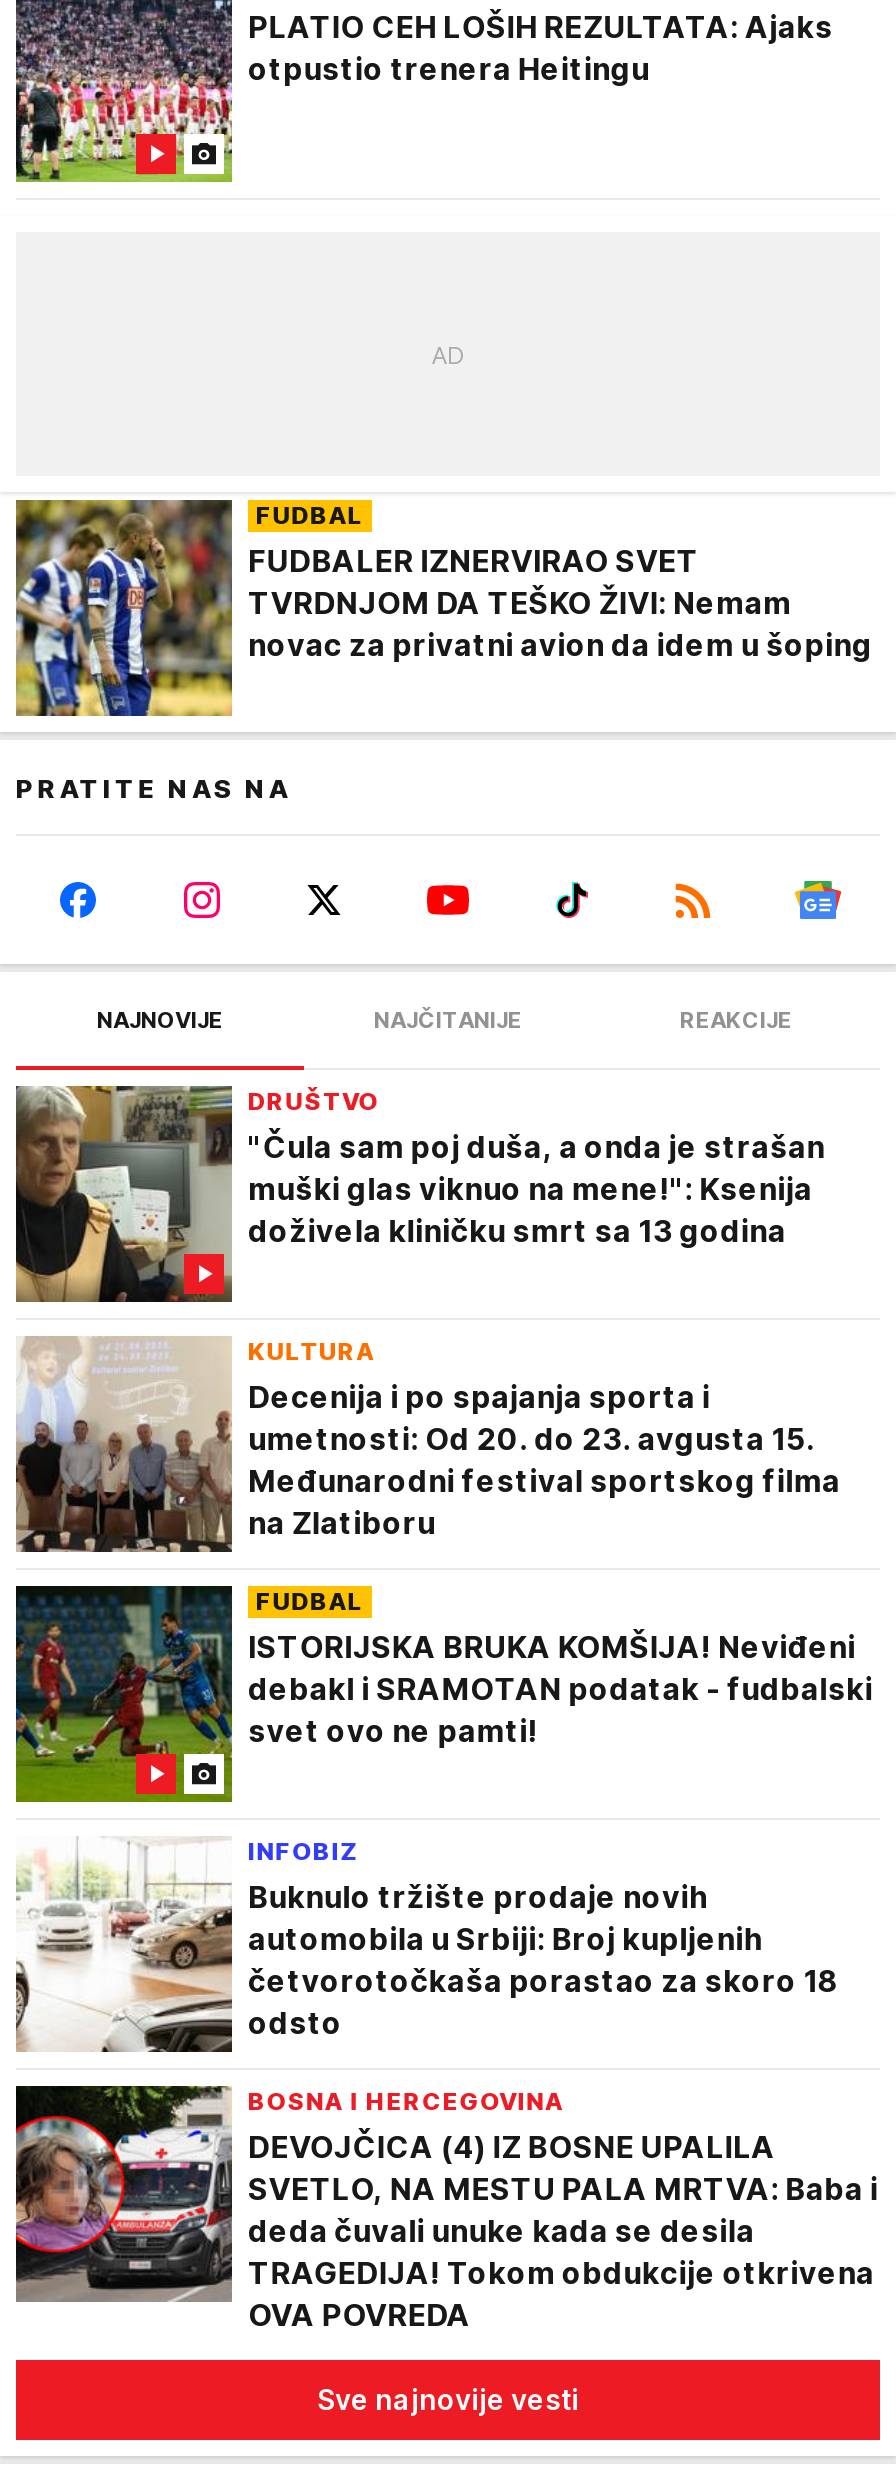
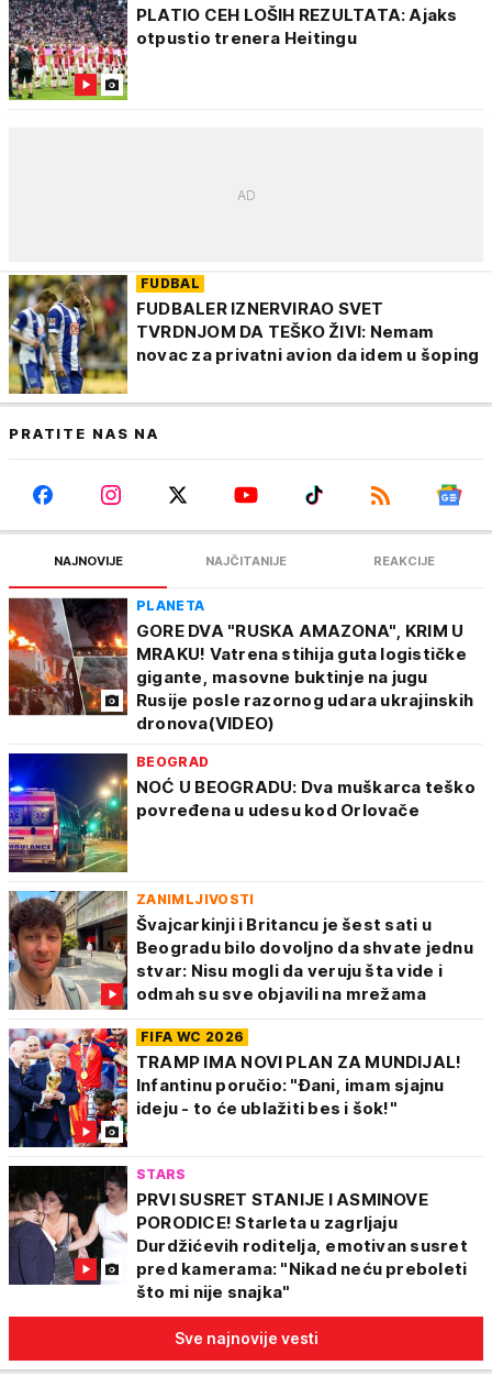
[14,1084,825,1304] [image] | DRUŠTVO | "Čula sam poj duša, a onda je strašan | muški glas viknuo na mene!": Ksenija | doživela kliničku smrt sa 13 godina -> [8,597,473,734] [image] | PLANETA | GORE DVA "RUSKA AMAZONA", KRIM U | MRAKU! Vatrena stihija guta logističke | gigante, masovne buktinje na jugu | Rusije posle razornog udara ukrajinskih | dronova(VIDEO)
[14,1336,841,1554] [image] | KULTURA | Decenija i po spajanja sporta i | umetnosti: Od 20. do 23. avgusta 15. | Međunarodni festival sportskog filma | na Zlatiboru -> [8,752,475,872] [image] | BEOGRAD | NOĆ U BEOGRADU: Dva muškarca teško | povređena u udesu kod Orlovače
[14,1586,873,1804] [image] | FUDBAL | ISTORIJSKA BRUKA KOMŠIJA! Neviđeni | debakl i SRAMOTAN podatak - fudbalski | svet ovo ne pamti! -> [8,890,473,1011] [image] | ZANIMLJIVOSTI | Švajcarkinji i Britancu je šest sati u | Beogradu bilo dovoljno da shvate jednu | stvar: Nisu mogli da veruju šta vide i | odmah su sve objavili na mrežama
[14,1836,838,2054] [image] | INFOBIZ | Buknulo tržište prodaje novih | automobila u Srbiji: Broj kupljenih | četvorotočkaša porastao za skoro 18 | odsto -> [8,1027,462,1148] [image] | FIFA WC 2026 | TRAMP IMA NOVI PLAN ZA MUNDIJAL! | Infantinu poručio: "Đani, imam sjajnu | ideju - to će ublažiti bes i šok!"
[14,2086,878,2334] [image] | BOSNA I HERCEGOVINA | DEVOJČICA (4) IZ BOSNE UPALILA | SVETLO, NA MESTU PALA MRTVA: Baba i | deda čuvali unuke kada se desila | TRAGEDIJA! Tokom obdukcije otkrivena | OVA POVREDA -> [9,1165,468,1302] [image] | STARS | PRVI SUSRET STANIJE I ASMINOVE | PORODICE! Starleta u zagrljaju | Durdžićevih roditelja, emotivan susret | pred kamerama: "Nikad neću preboleti | što mi nije snajka"

